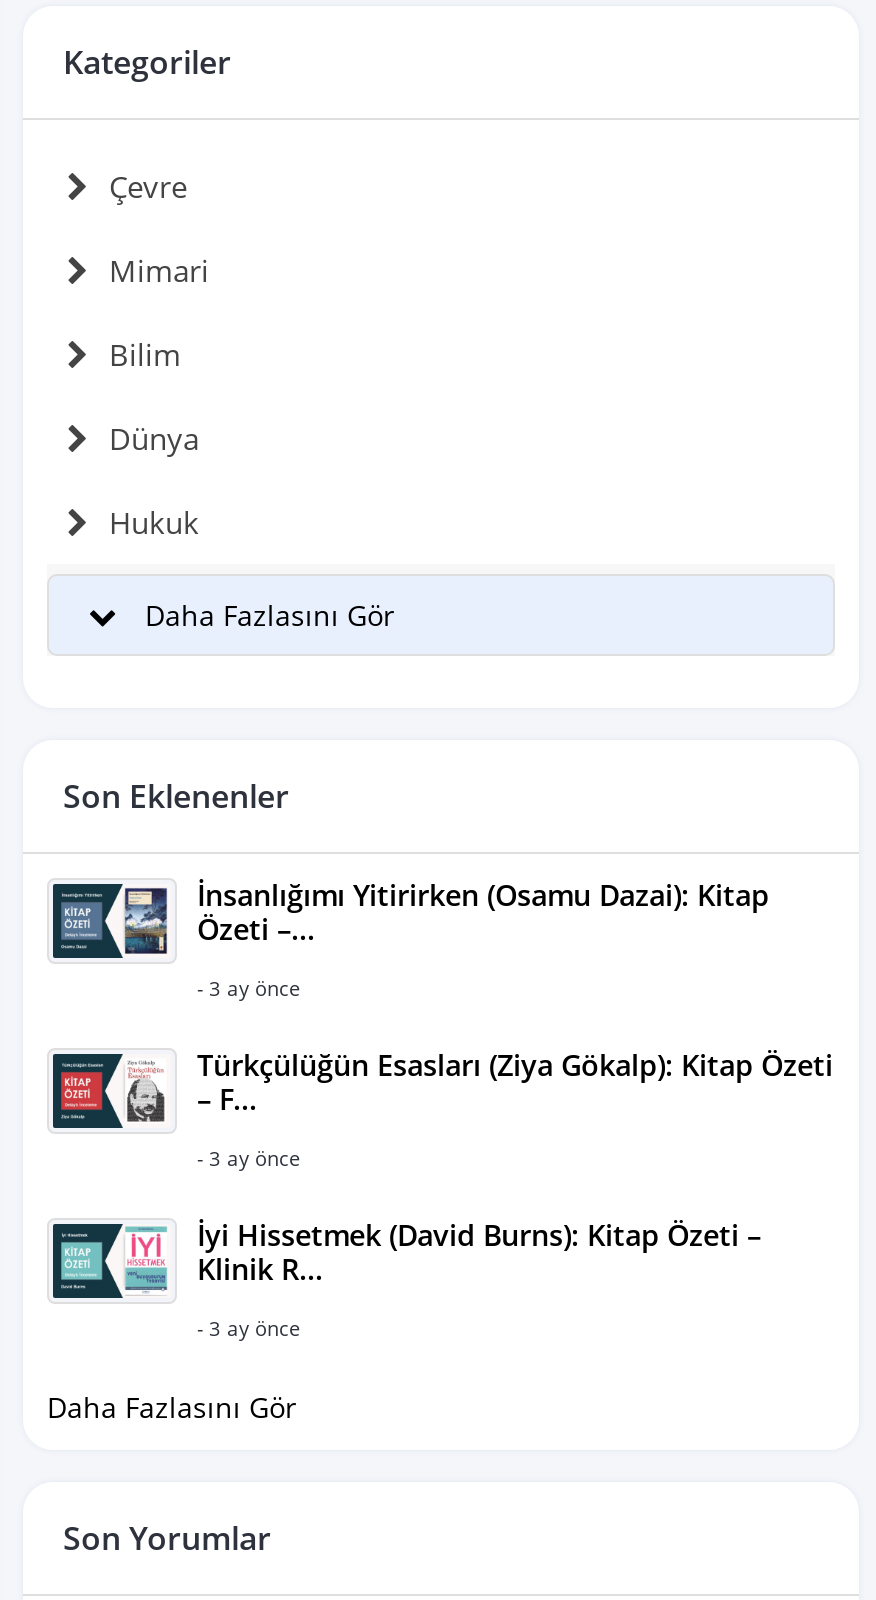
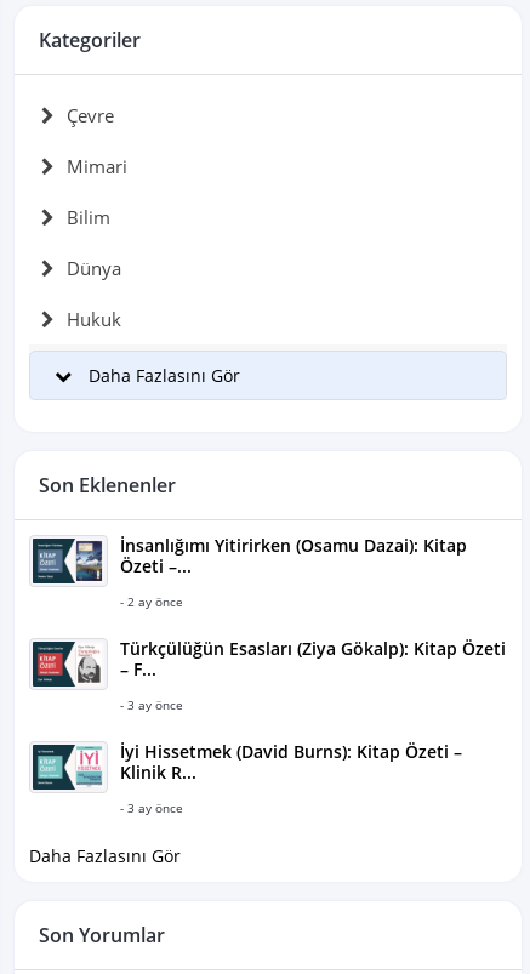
[197,974,301,1002] - 3 ay önce -> [120,593,183,610] - 2 ay önce

